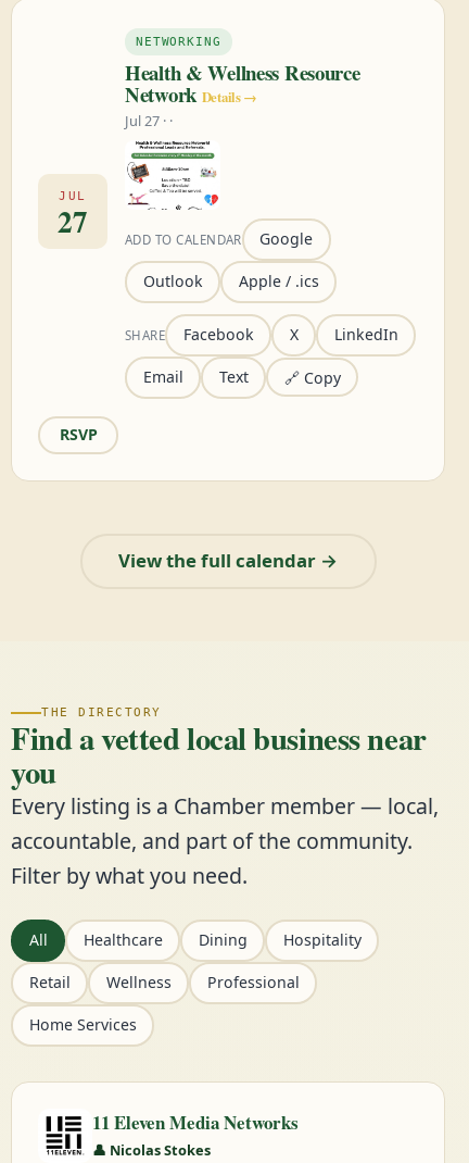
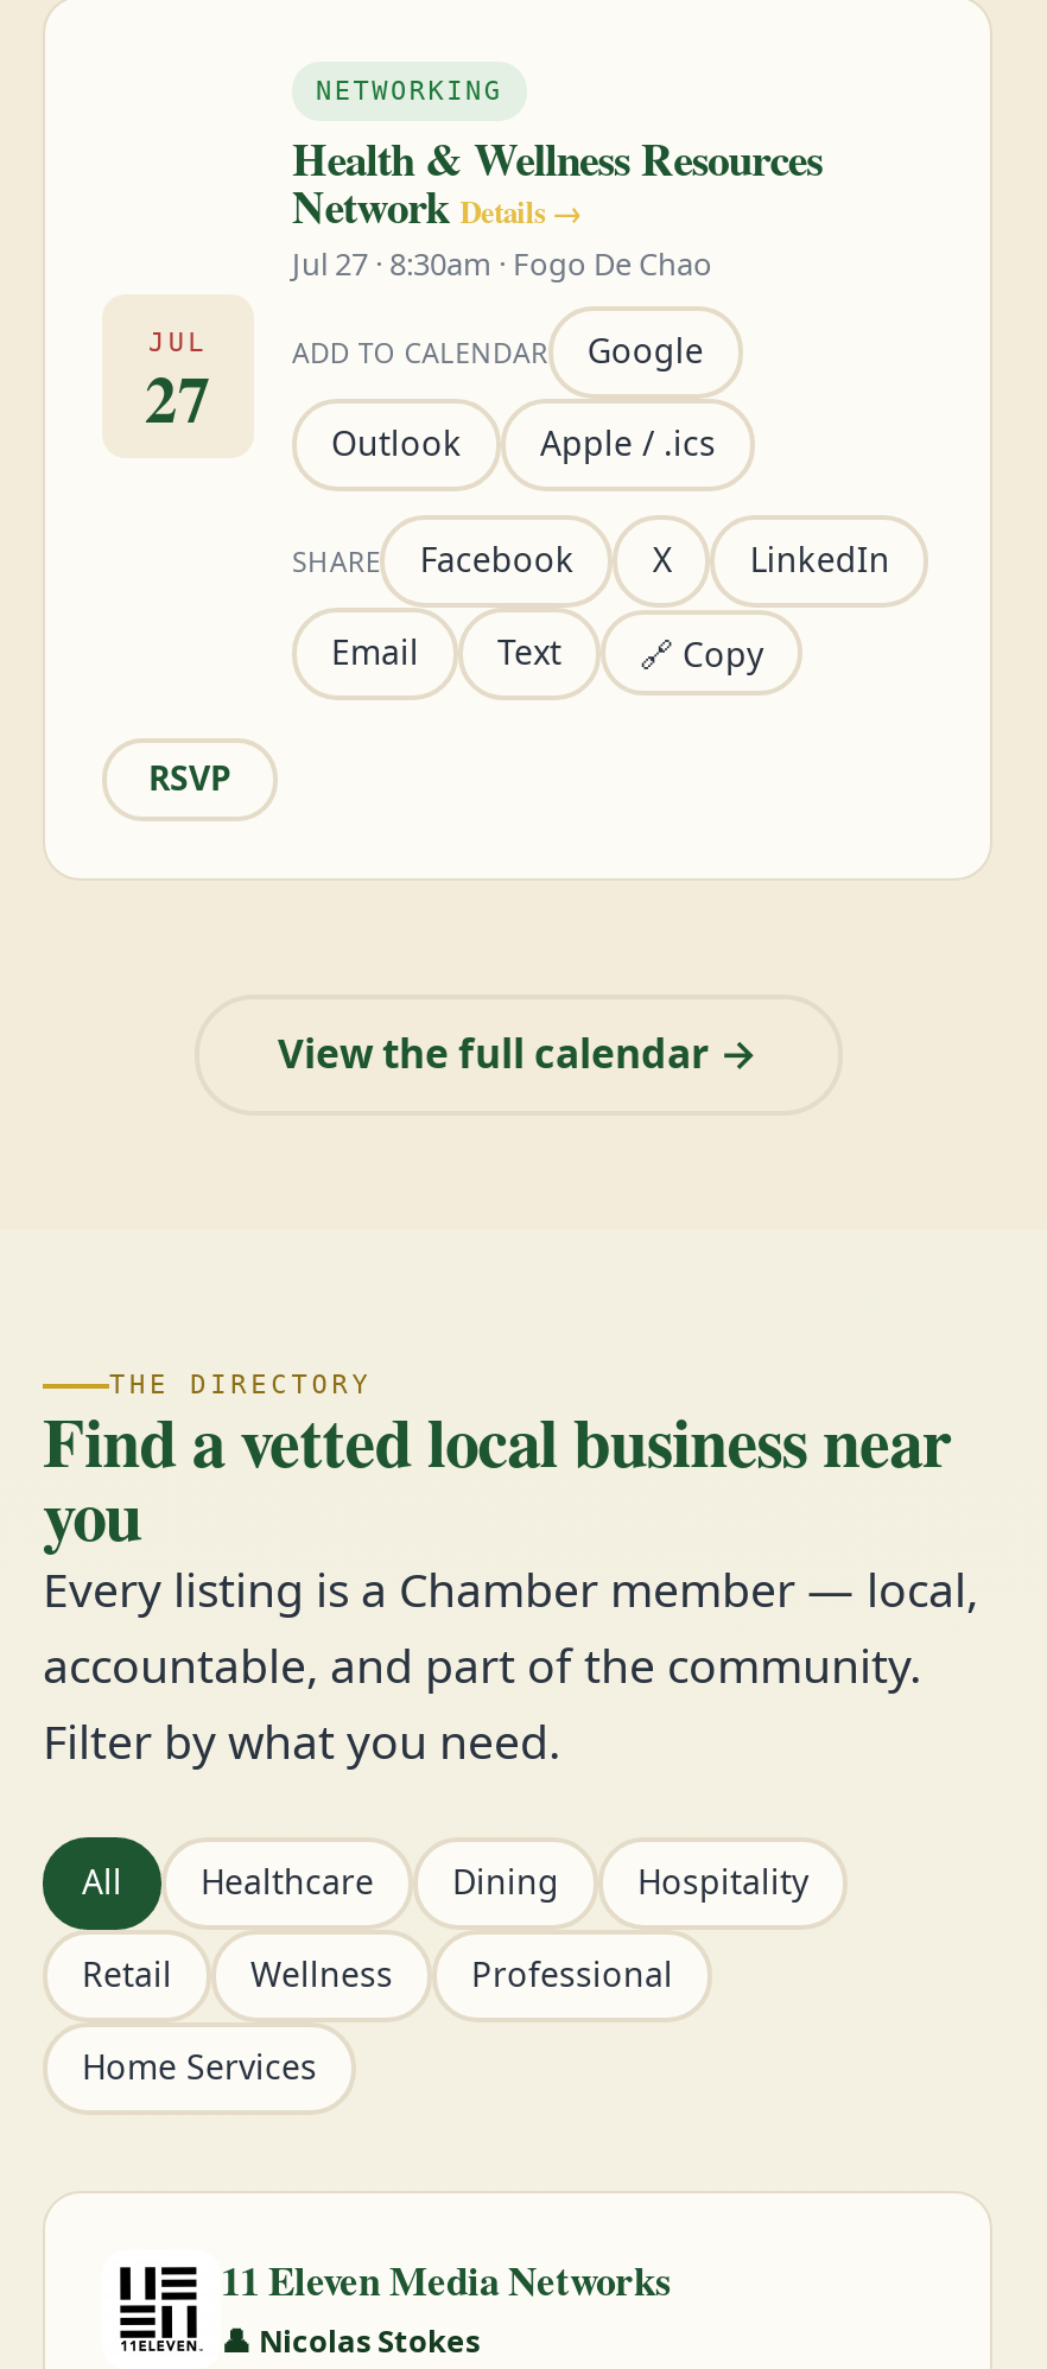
[125,57,360,86] Health & Wellness Resource -> [292,125,822,189] Health & Wellness Resources
[125,110,173,130] Jul 27 · · -> [292,241,712,284] Jul 27 · 8:30am · Fogo De Chao

